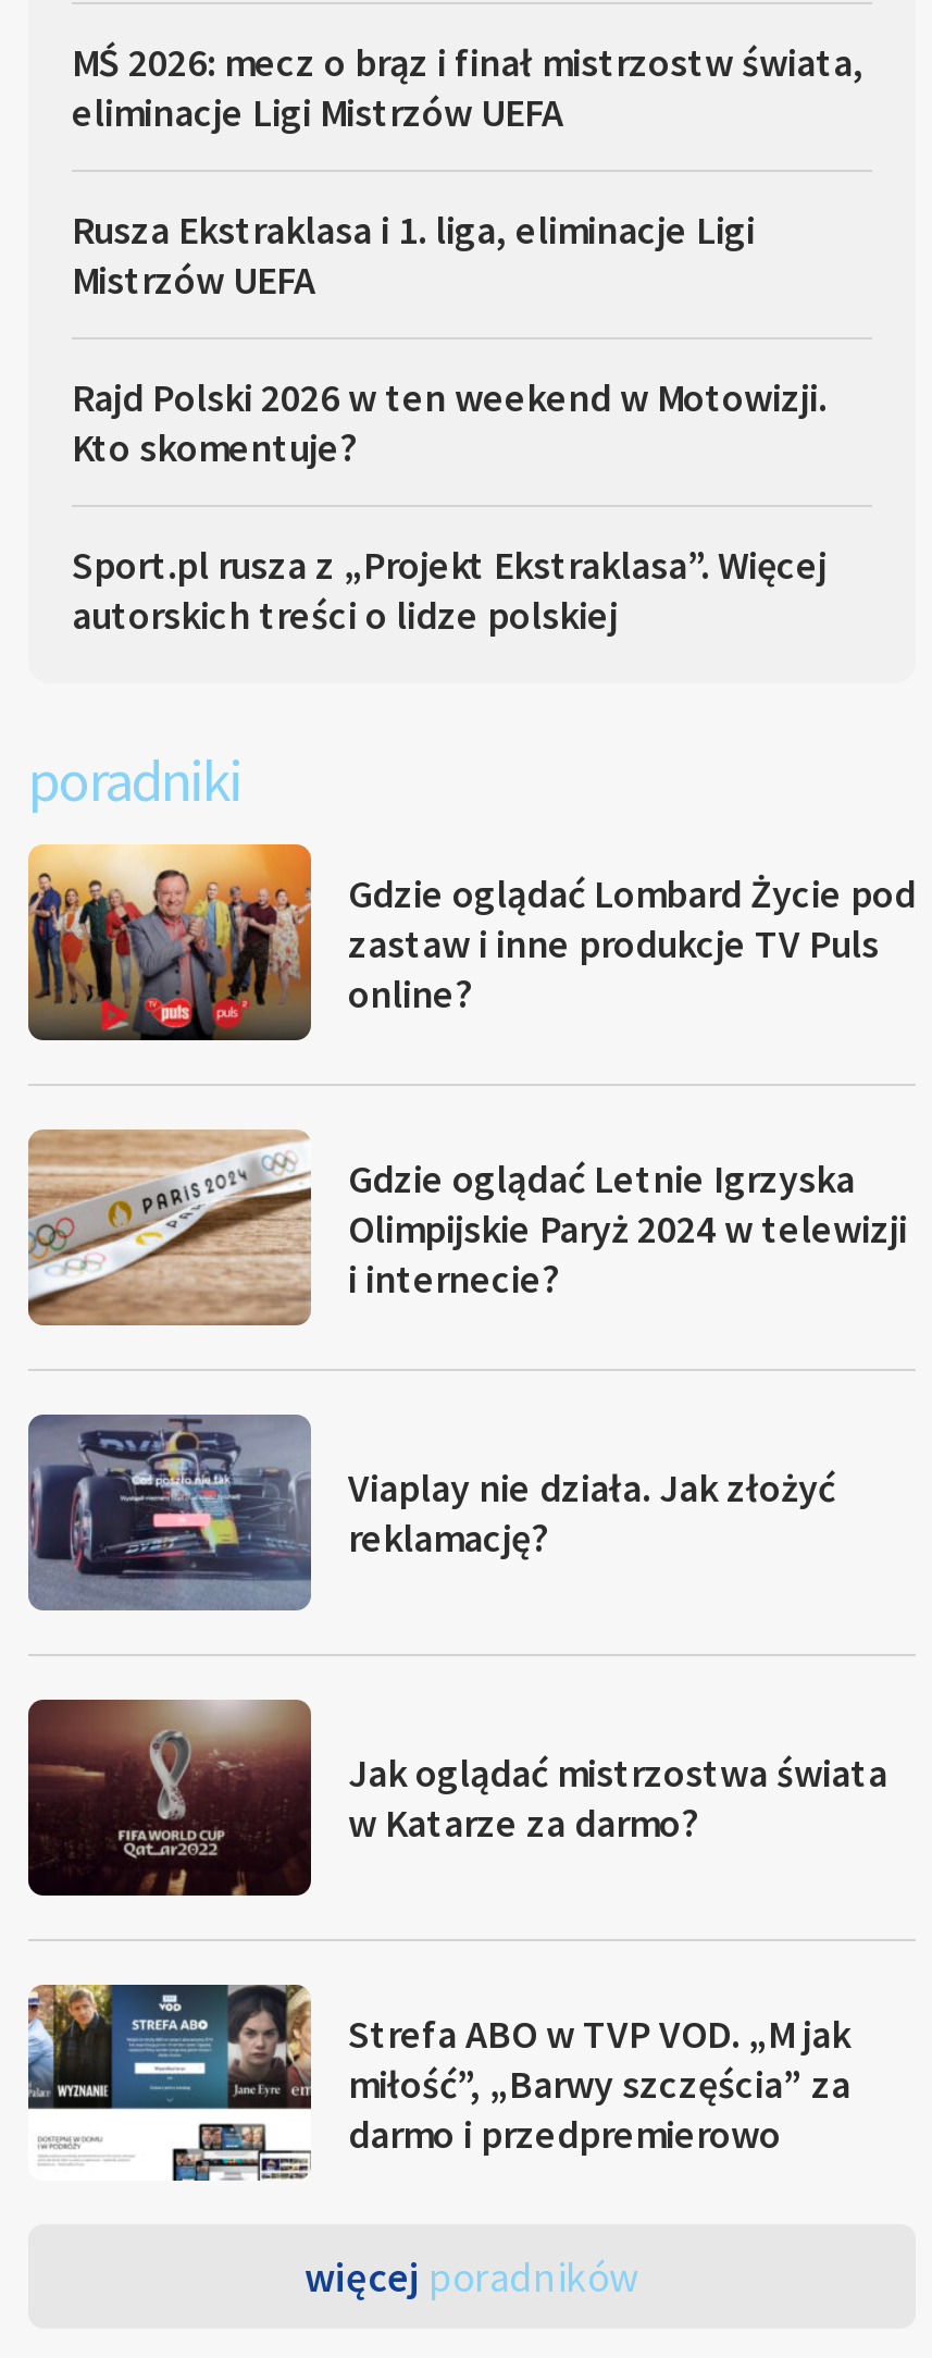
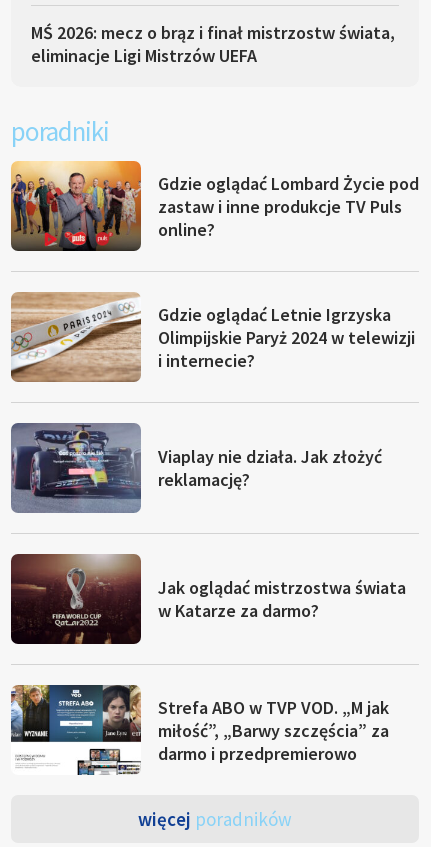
[72,205,827,640] Rusza Ekstraklasa i 1. liga, eliminacje Ligi | Mistrzów UEFA | Rajd Polski 2026 w ten weekend w Motowizji. | Kto skomentuje? | Sport.pl rusza z „Projekt Ekstraklasa”. Więcej | autorskich treści o lidze polskiej -> none

